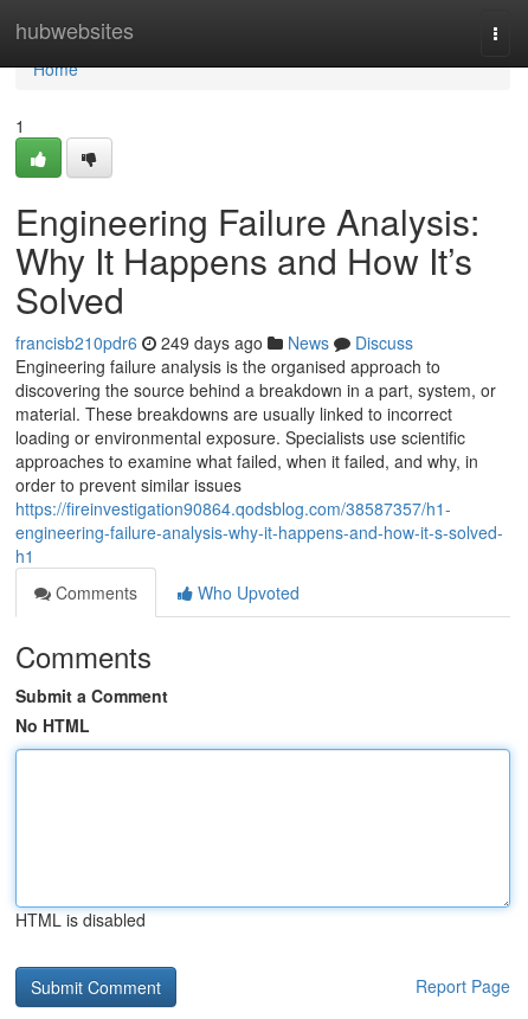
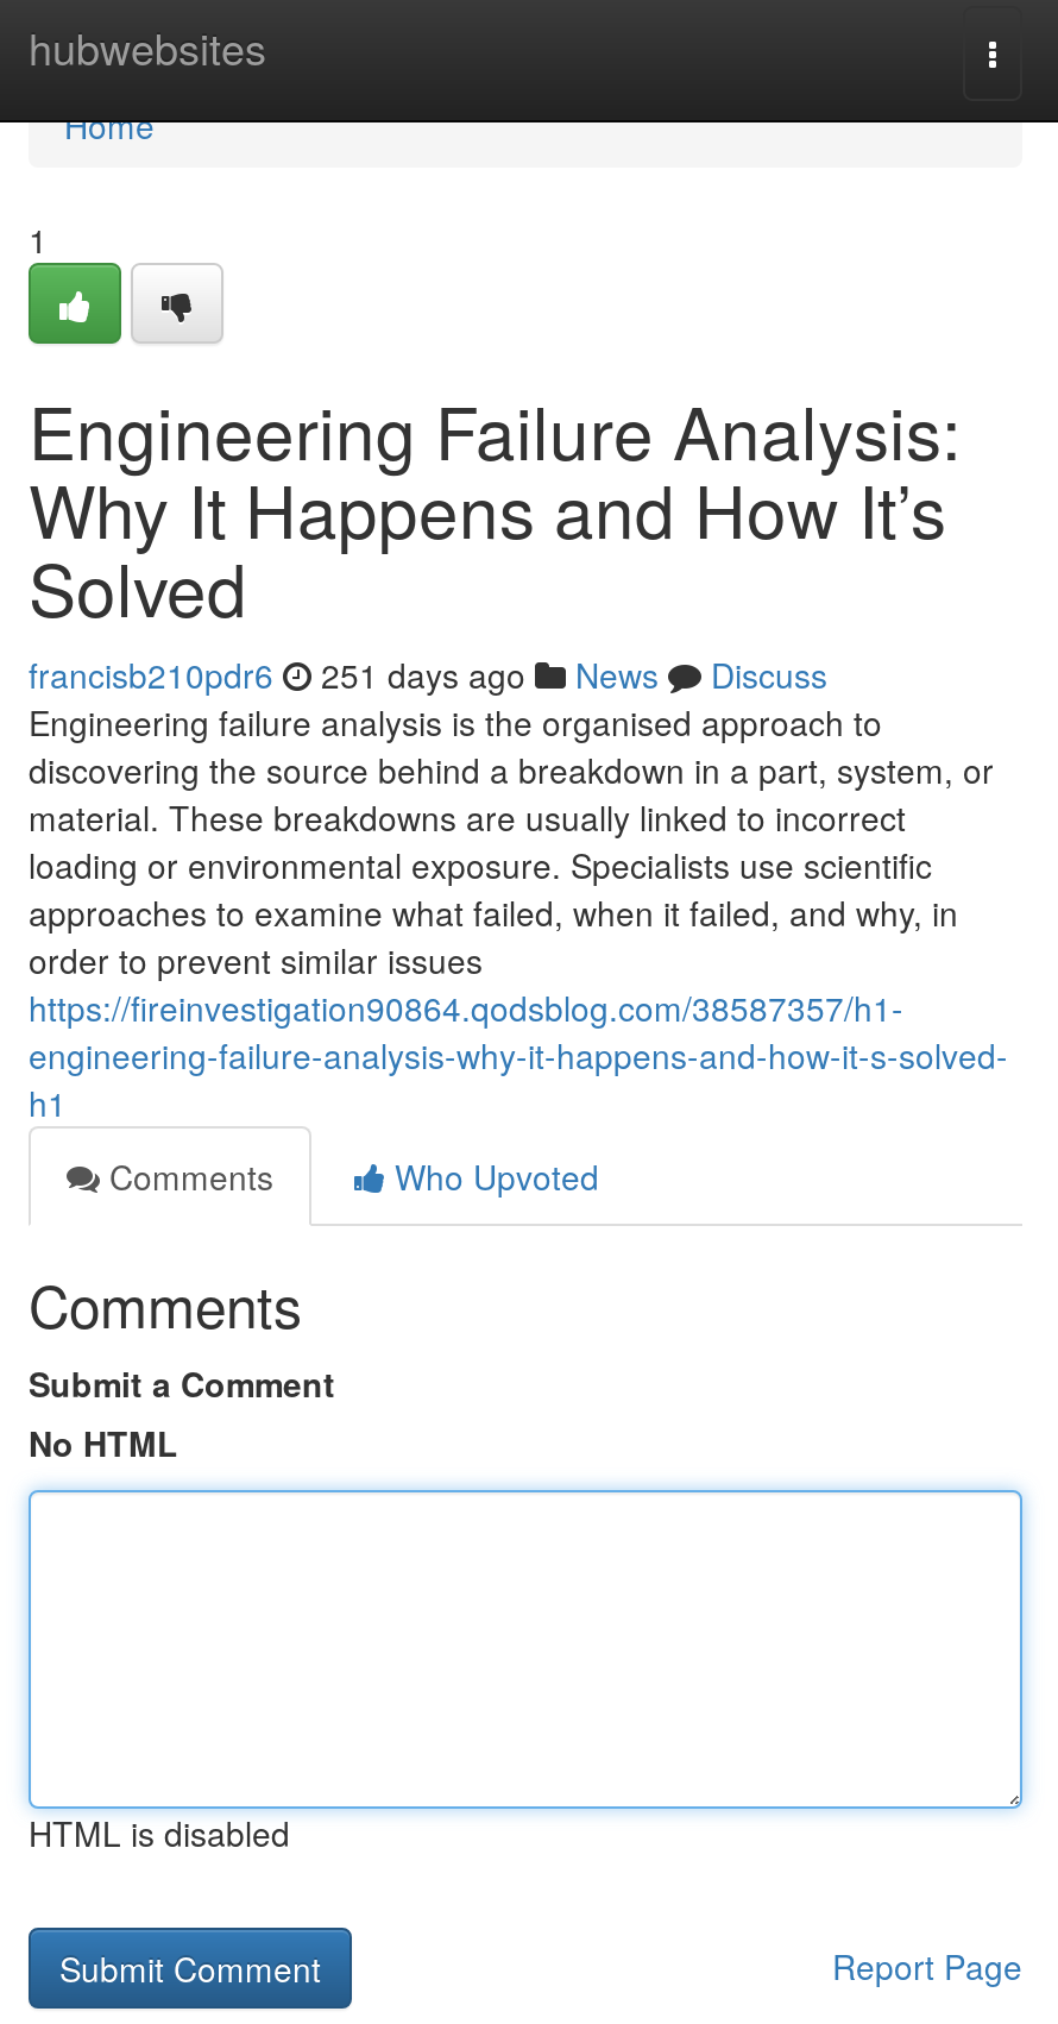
[15,331,413,354] francisb210pdr6 249 days ago News Discuss -> [29,650,827,698] francisb210pdr6 251 days ago News Discuss

